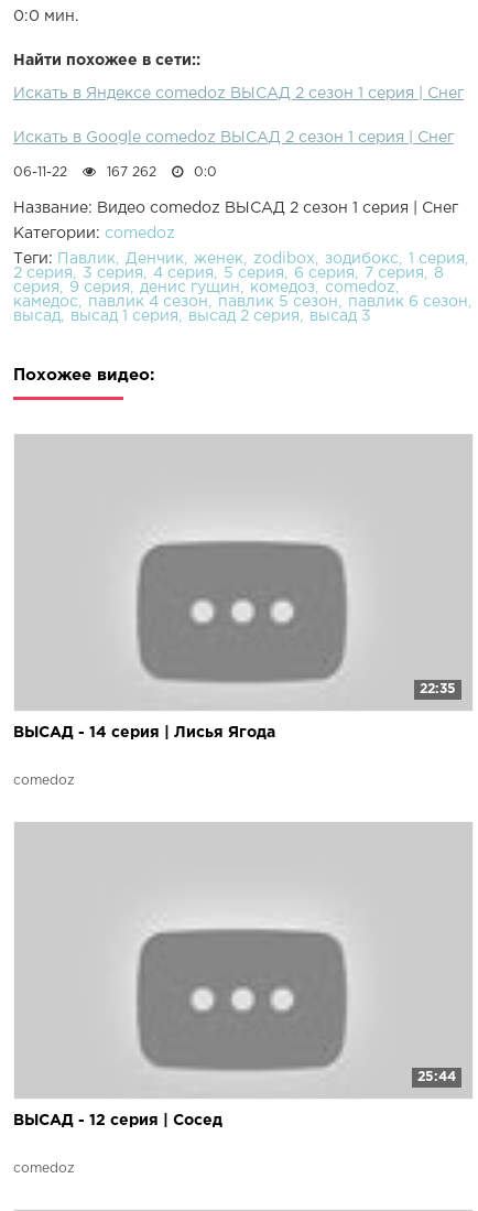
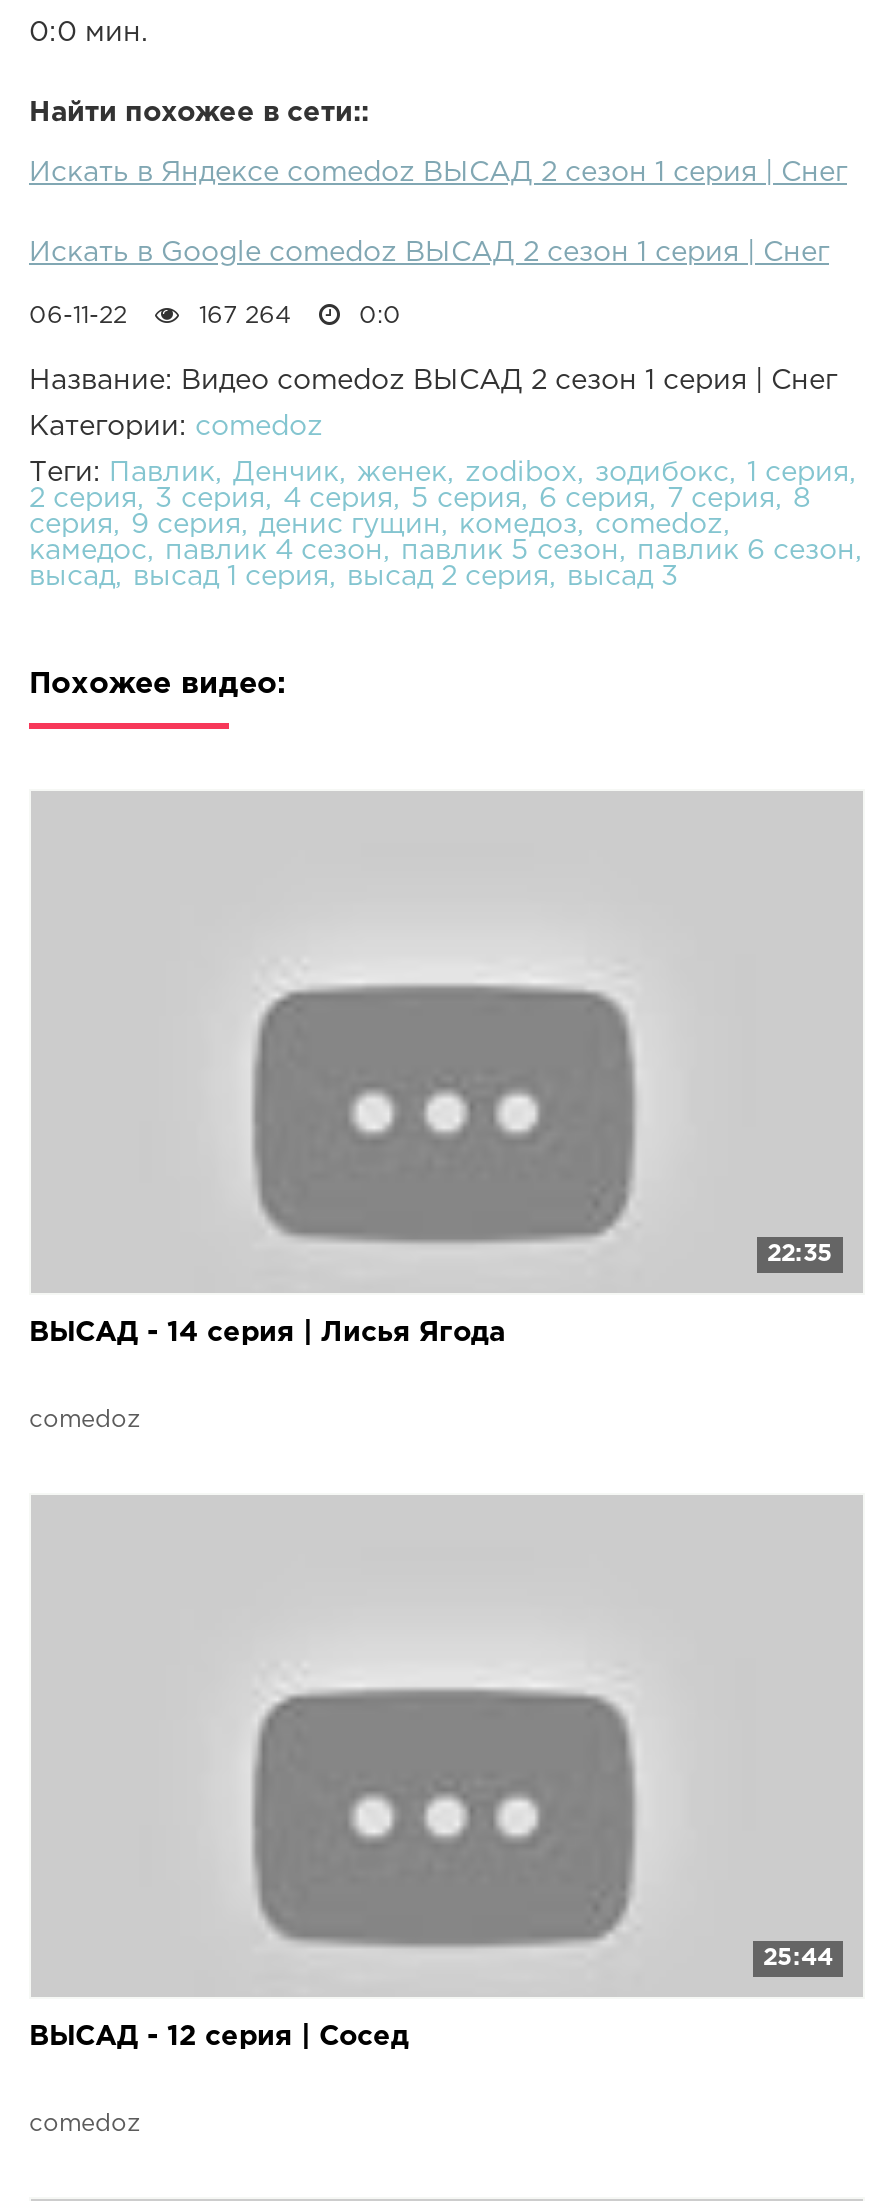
[107,167,156,179] 167 262 -> [199,306,291,328] 167 264

